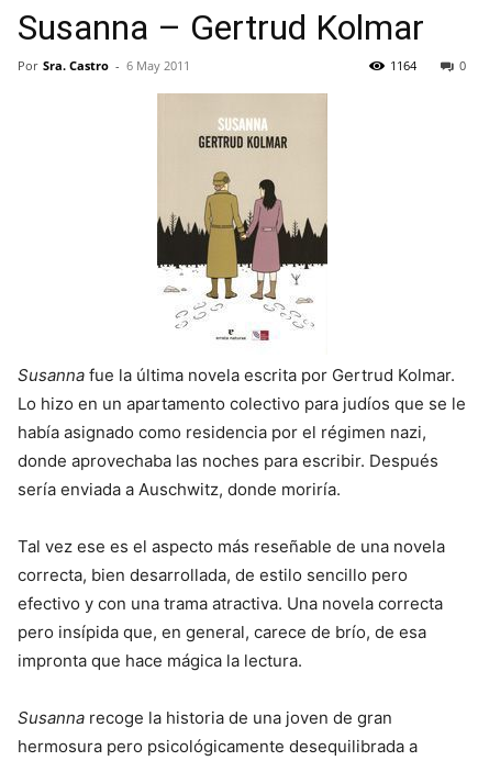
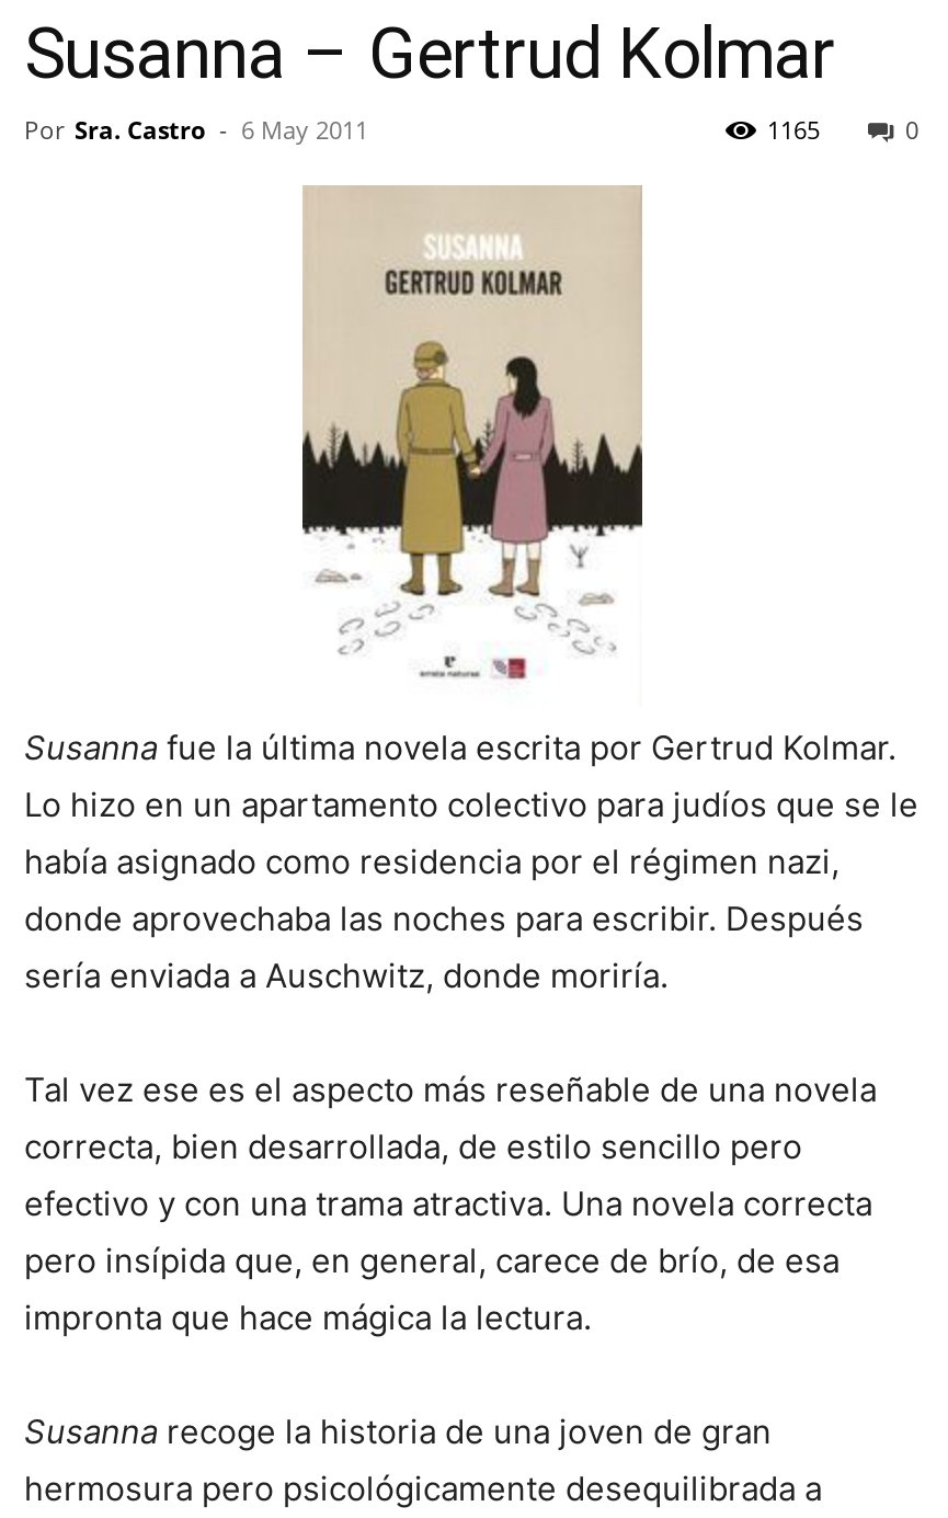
[390,57,416,74] 1164 -> [767,113,820,146] 1165

